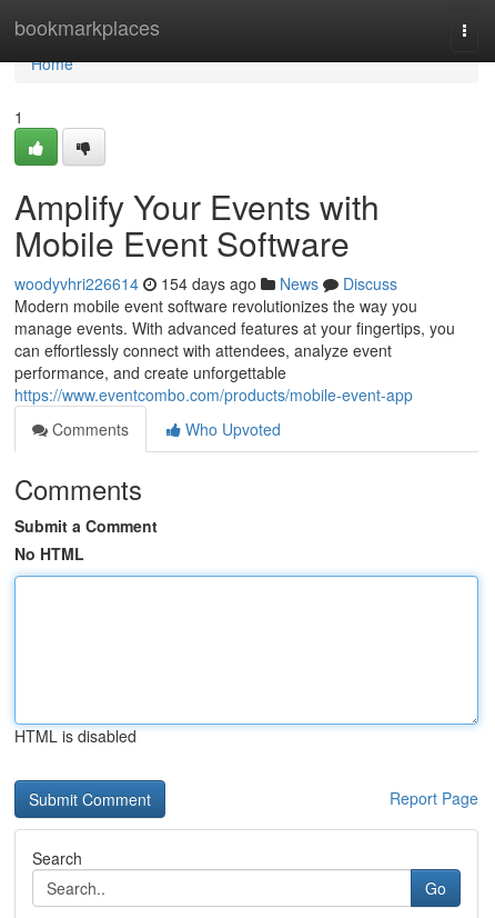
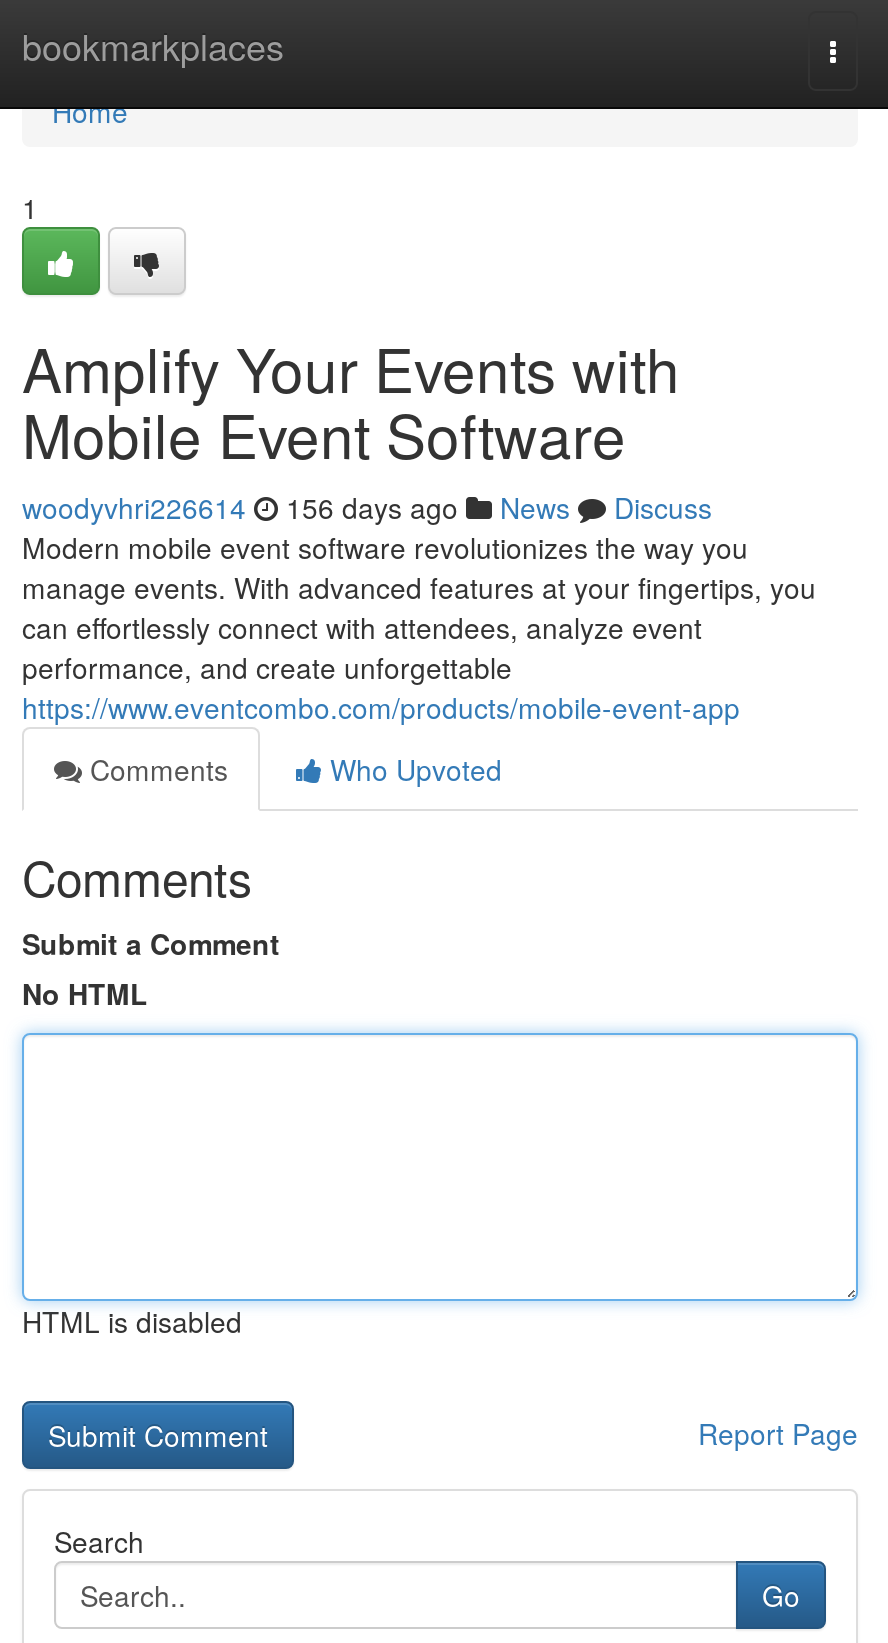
[14,272,397,295] woodyvhri226614 154 days ago News Discuss -> [22,487,712,527] woodyvhri226614 156 days ago News Discuss

